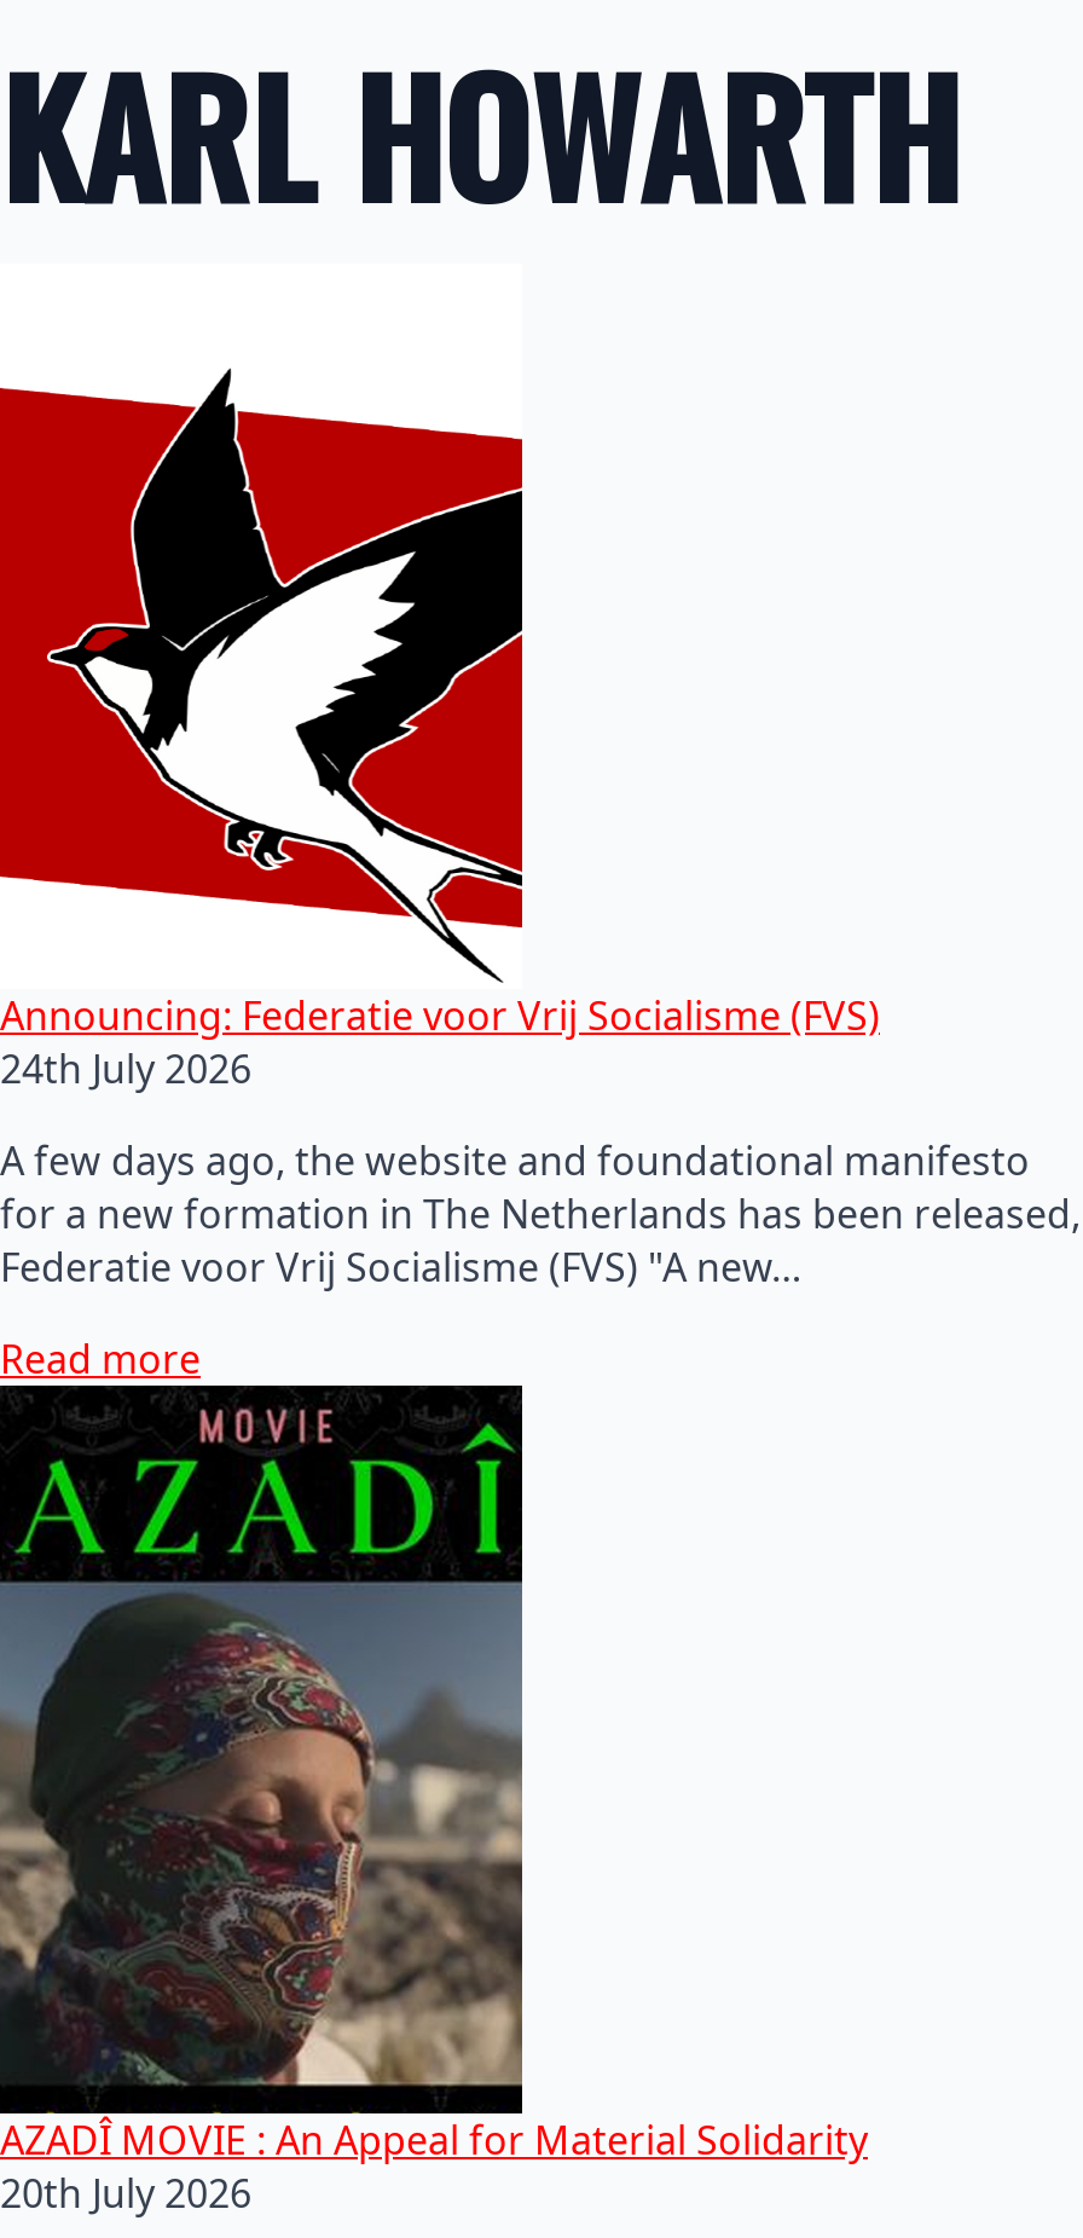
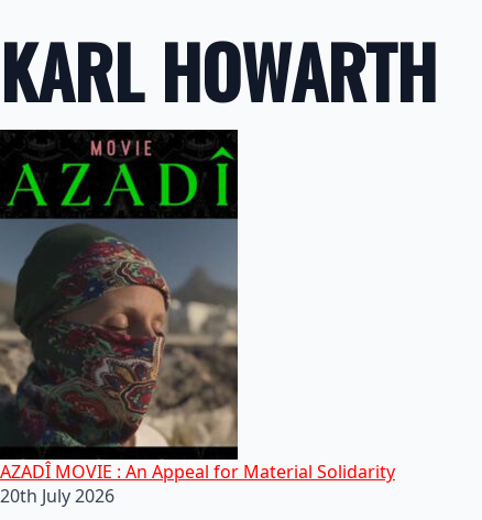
[0,368,1081,1387] [image] | Announcing: Federatie voor Vrij Socialisme (FVS) | 24th July 2026 | A few days ago, the website and foundational manifesto | for a new formation in The Netherlands has been released, | Federatie voor Vrij Socialisme (FVS) "A new… | Read more -> none

